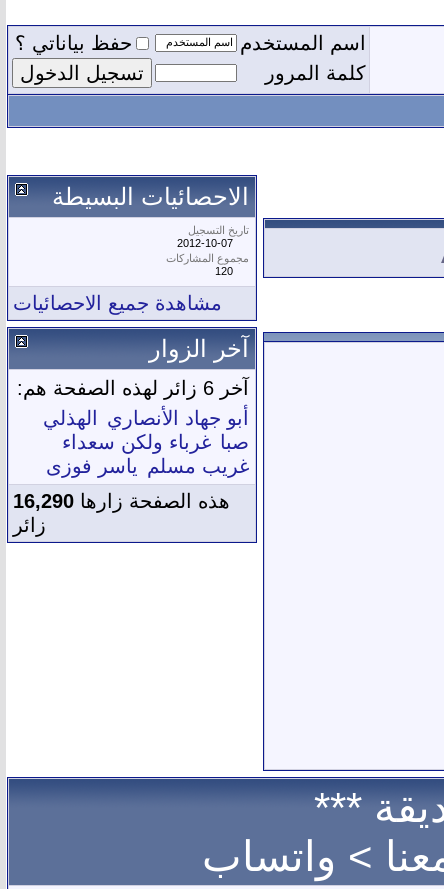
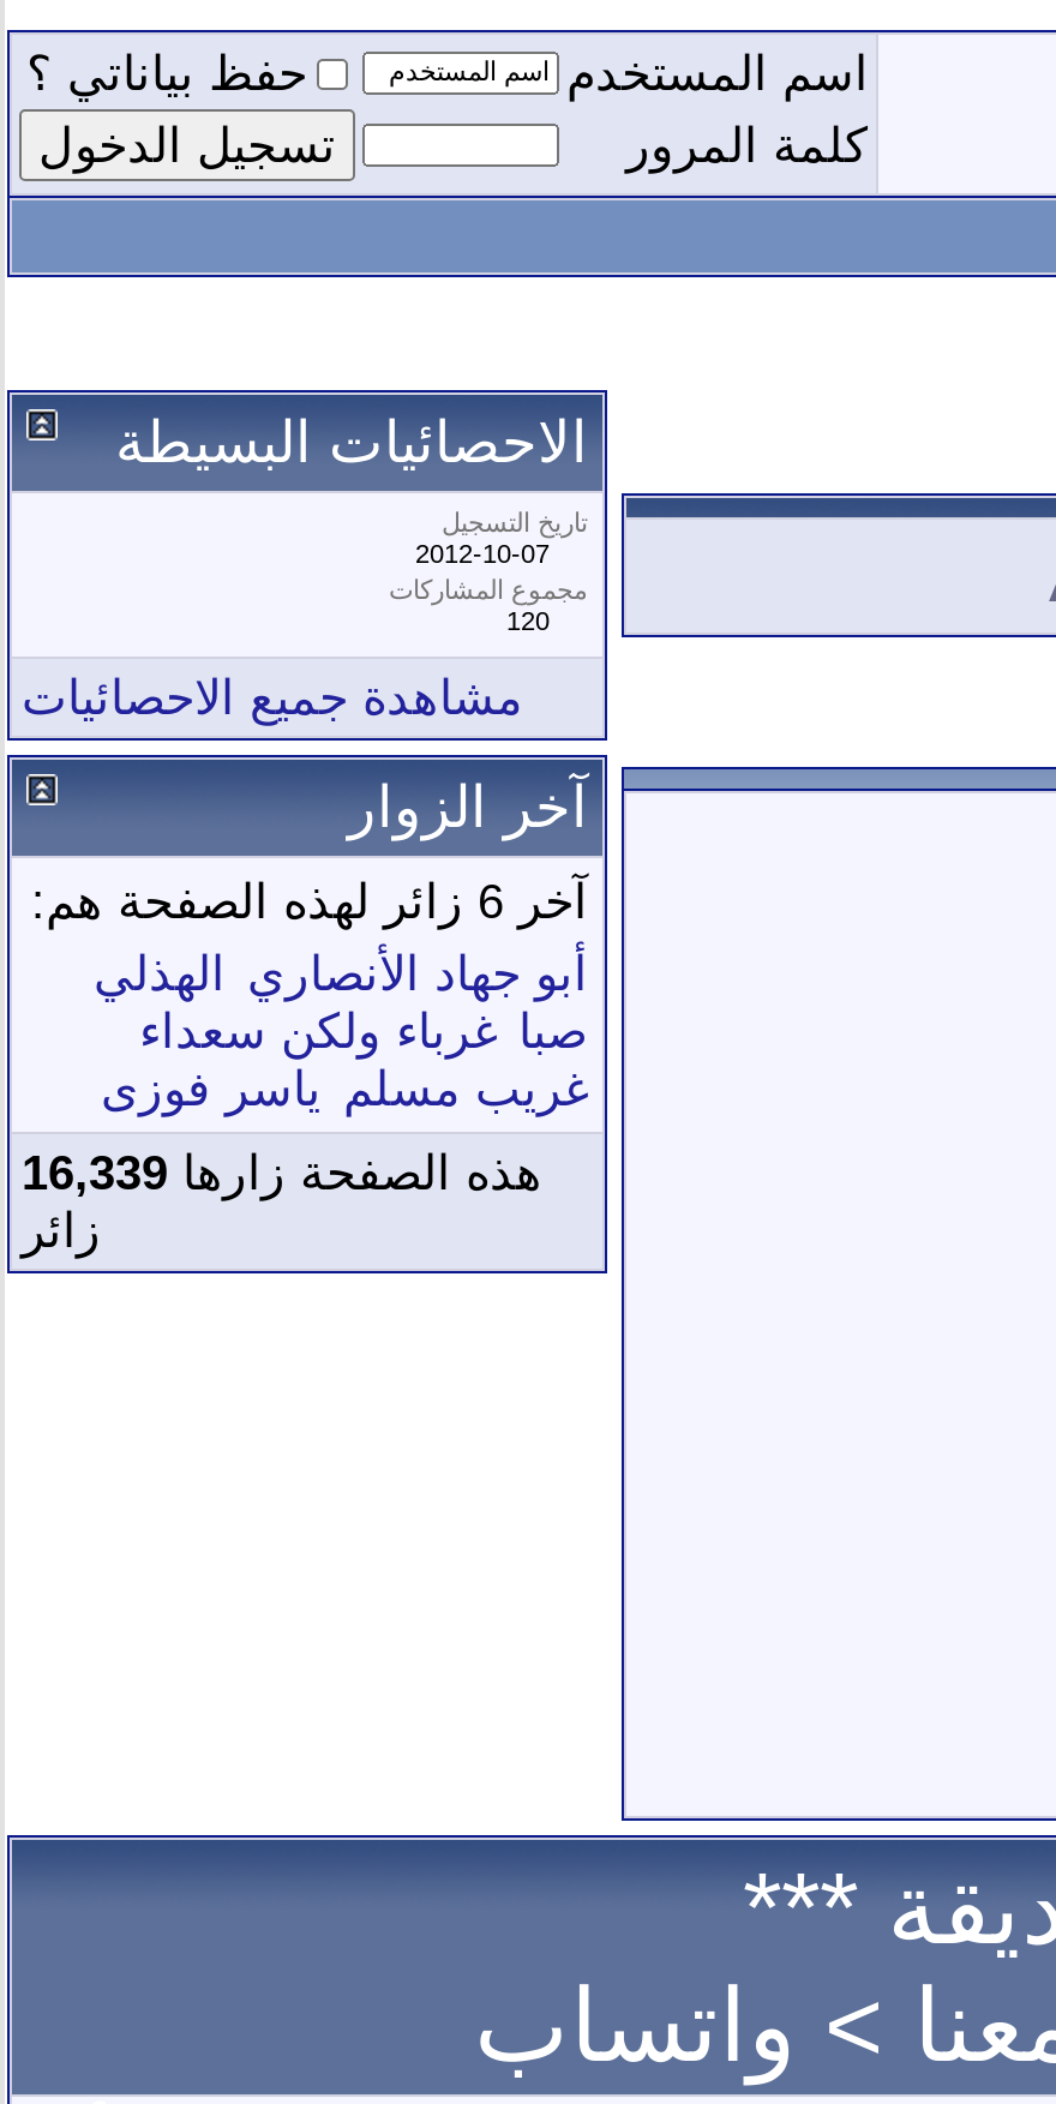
[13,490,230,512] هذه الصفحة زارها 16,290 -> [22,1146,542,1199] هذه الصفحة زارها 16,339

